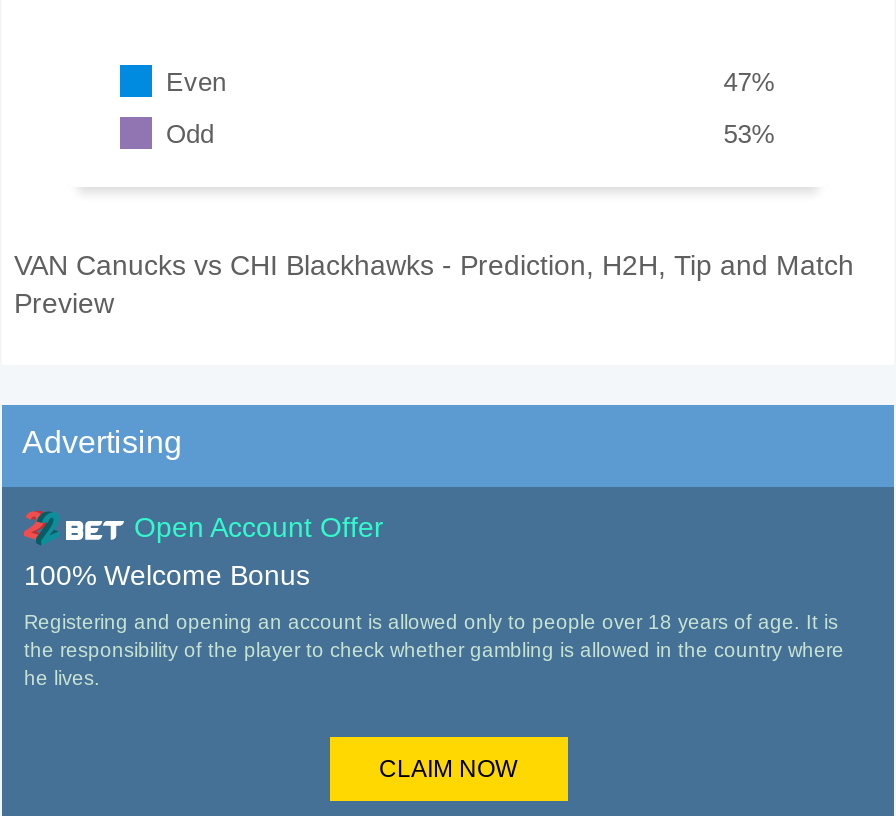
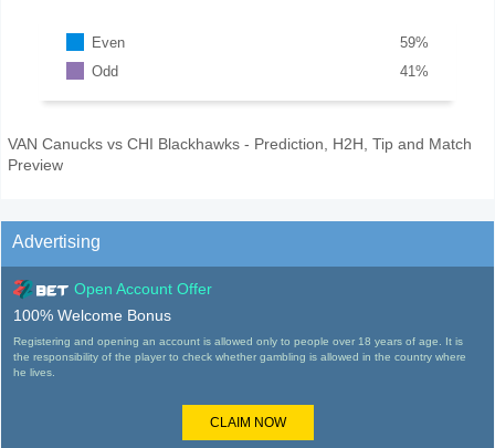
[723,67,751,97] 47 -> [400,35,415,51] 59
[723,118,751,148] 53 -> [400,62,415,79] 41

